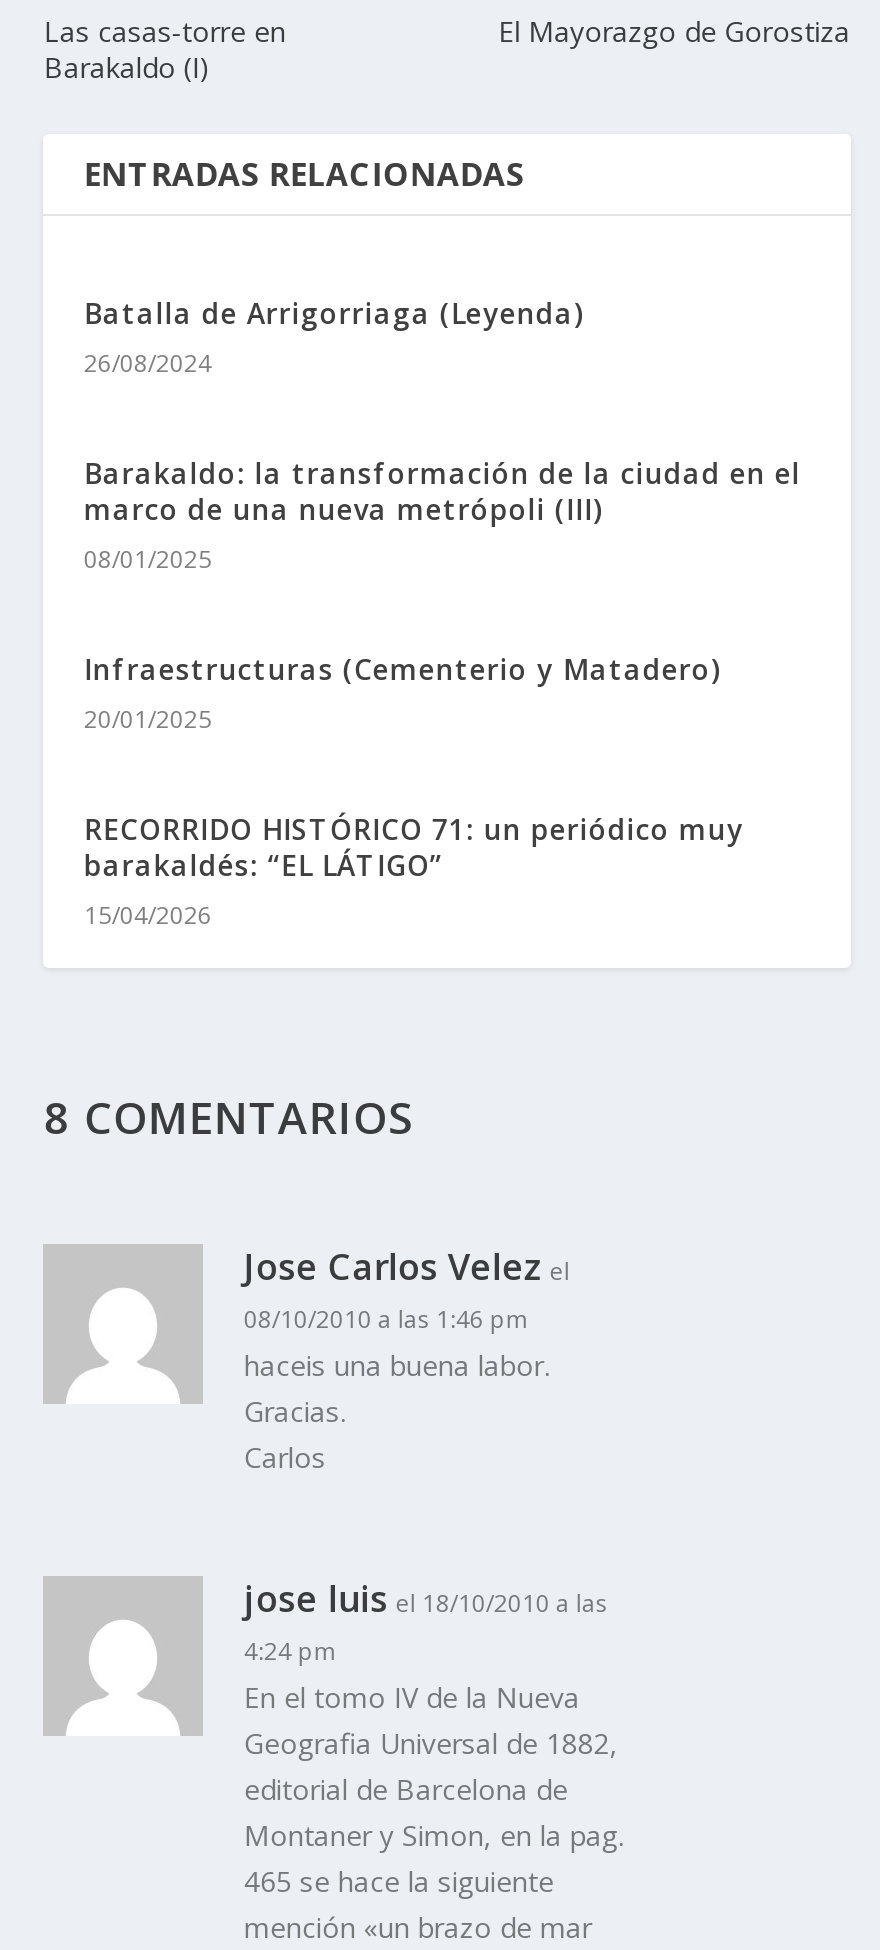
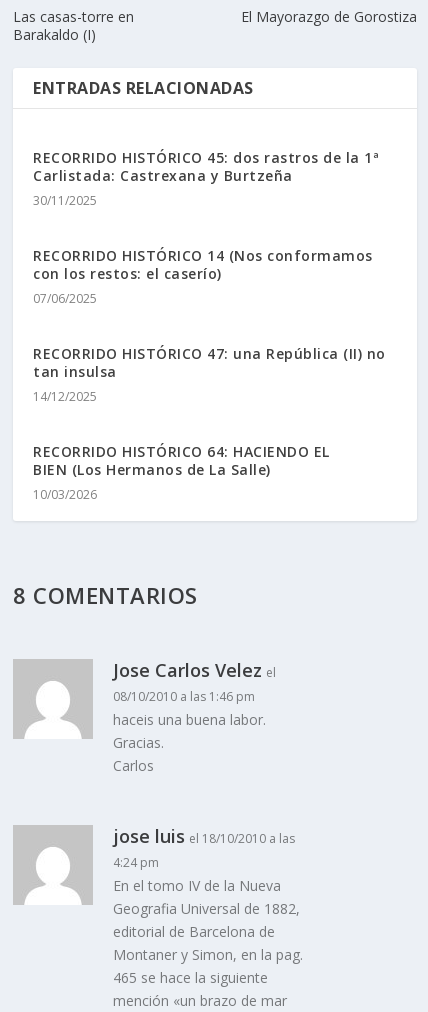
[84,294,583,380] Batalla de Arrigorriaga (Leyenda) | 26/08/2024 -> [33,148,379,209] RECORRIDO HISTÓRICO 45: dos rastros de la 1ª | Carlistada: Castrexana y Burtzeña | 30/11/2025
[84,454,801,576] Barakaldo: la transformación de la ciudad en el | marco de una nueva metrópoli (III) | 08/01/2025 -> [33,246,373,307] RECORRIDO HISTÓRICO 14 (Nos conformamos | con los restos: el caserío) | 07/06/2025
[84,650,720,736] Infraestructuras (Cementerio y Matadero) | 20/01/2025 -> [33,344,386,405] RECORRIDO HISTÓRICO 47: una República (II) no | tan insulsa | 14/12/2025
[84,810,744,932] RECORRIDO HISTÓRICO 71: un periódico muy | barakaldés: “EL LÁTIGO” | 15/04/2026 -> [33,442,330,503] RECORRIDO HISTÓRICO 64: HACIENDO EL | BIEN (Los Hermanos de La Salle) | 10/03/2026

